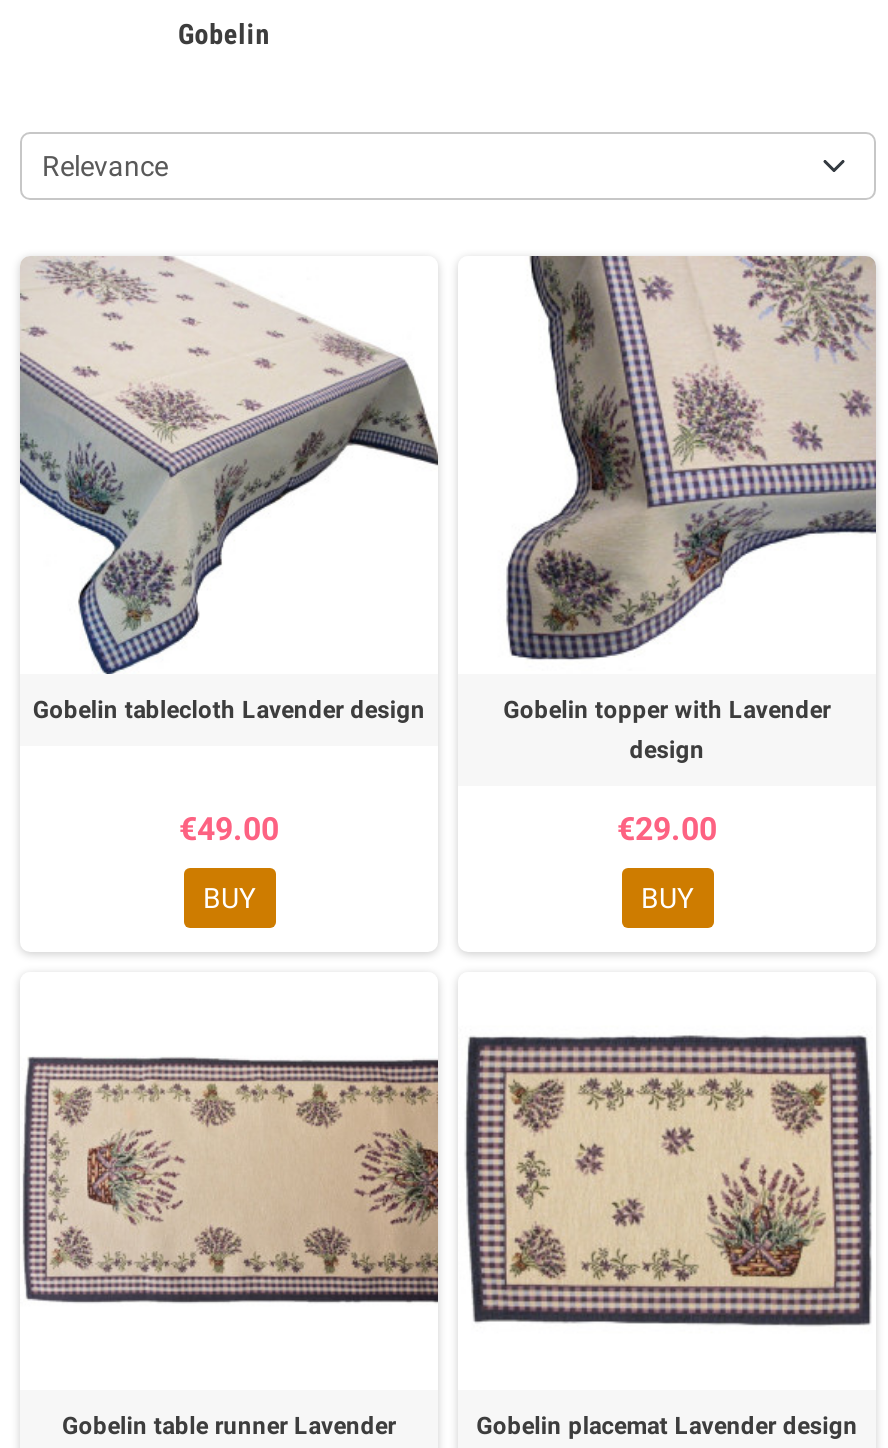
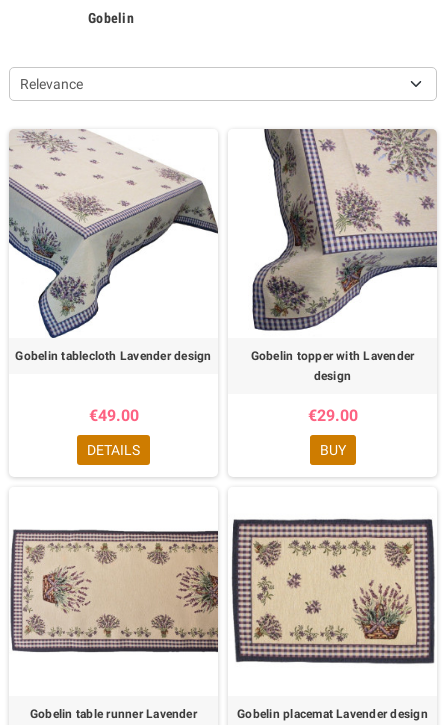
[203,882,255,914] BUY -> [87,442,140,458] DETAILS

